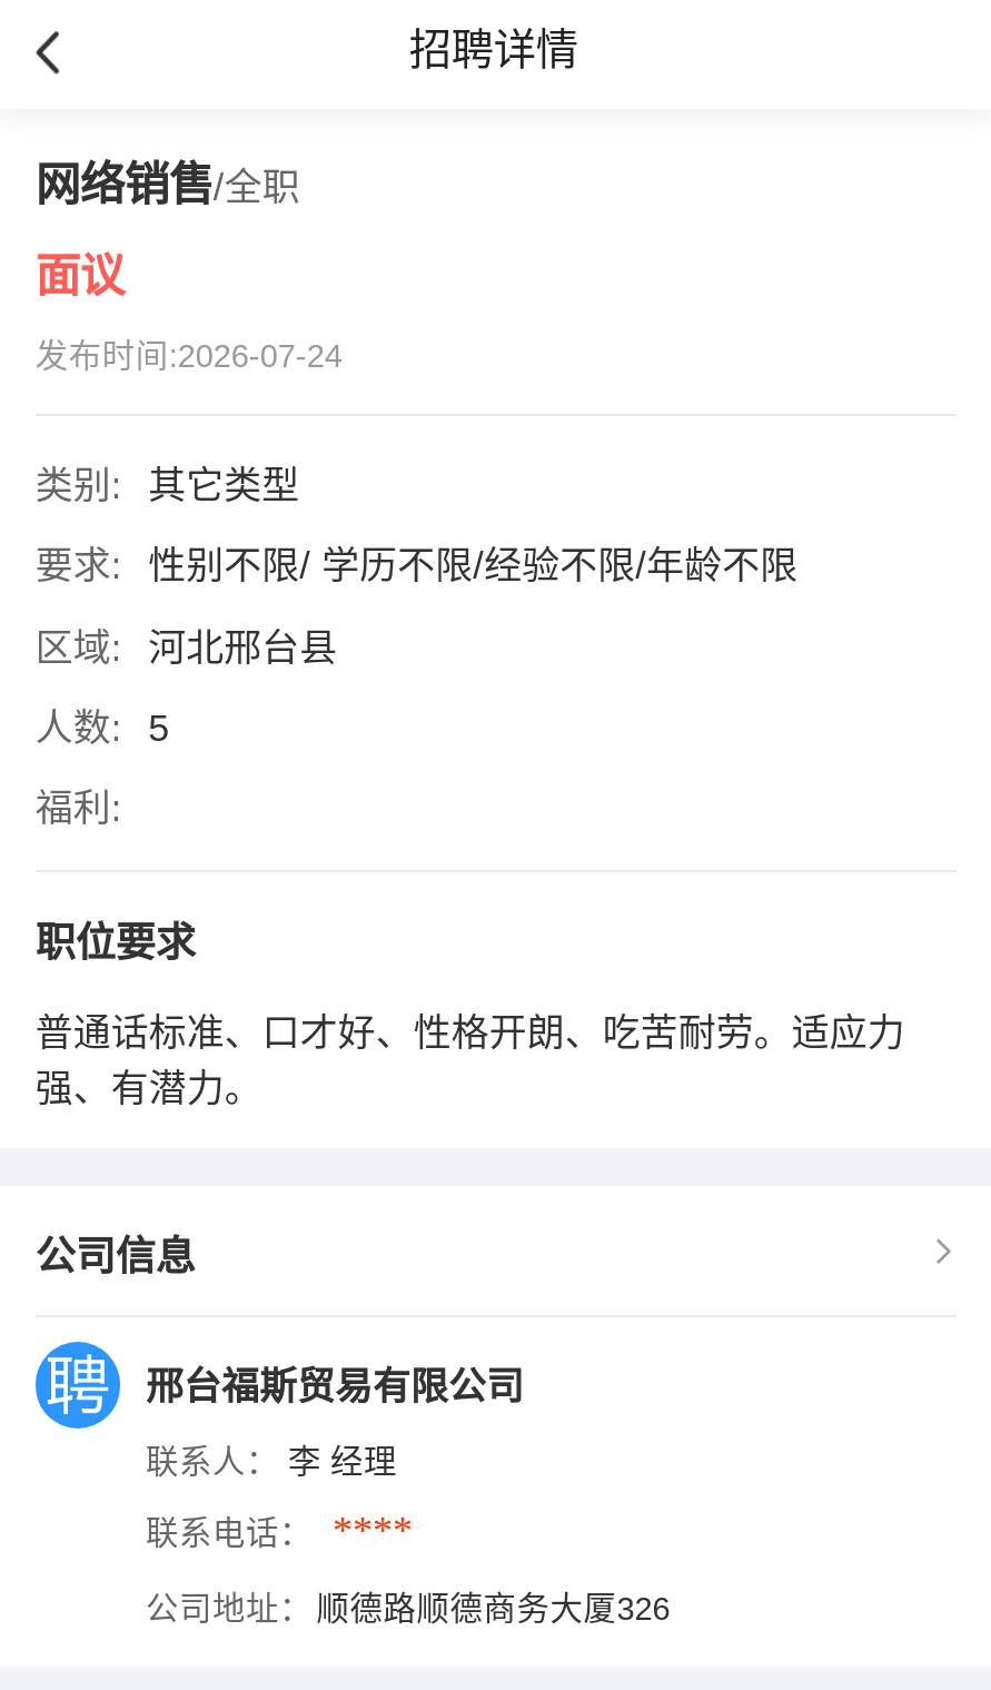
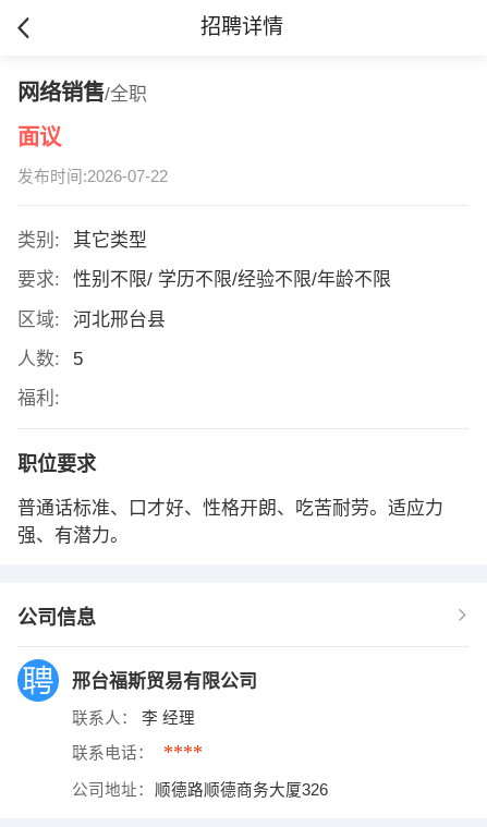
[35,339,342,374] 发布时间:2026-07-24 -> [17,168,168,185] 发布时间:2026-07-22

